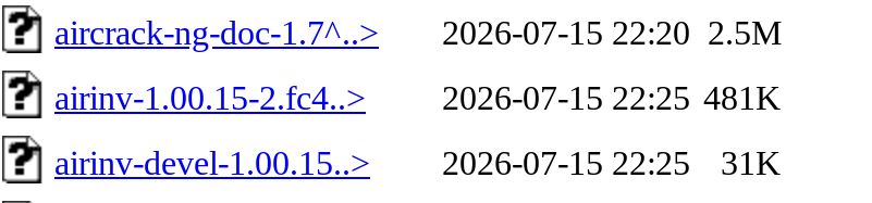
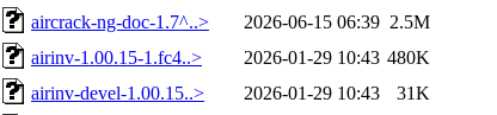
[54,14,782,51] aircrack-ng-doc-1.7^..> 2026-07-15 22:20 2.5M -> [31,12,430,32] aircrack-ng-doc-1.7^..> 2026-06-15 06:39 2.5M
[54,79,782,116] airinv-1.00.15-2.fc4..> | 2026-07-15 22:25 481K -> [31,47,430,67] airinv-1.00.15-1.fc4..> | 2026-01-29 10:43 480K
[54,144,782,181] airinv-devel-1.00.15..> 2026-07-15 22:25 31K -> [31,83,430,103] airinv-devel-1.00.15..> 2026-01-29 10:43 31K

